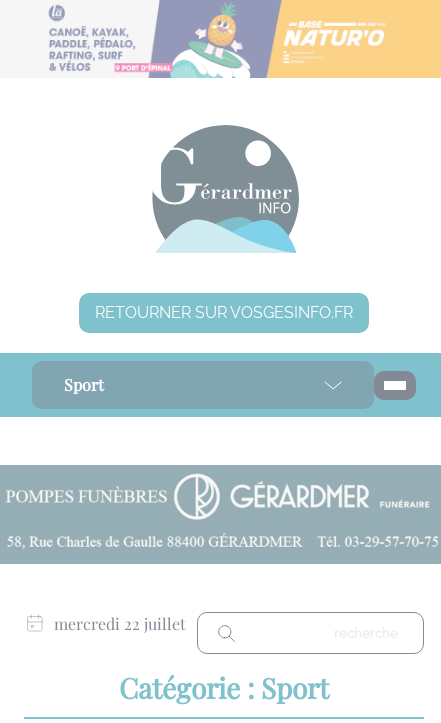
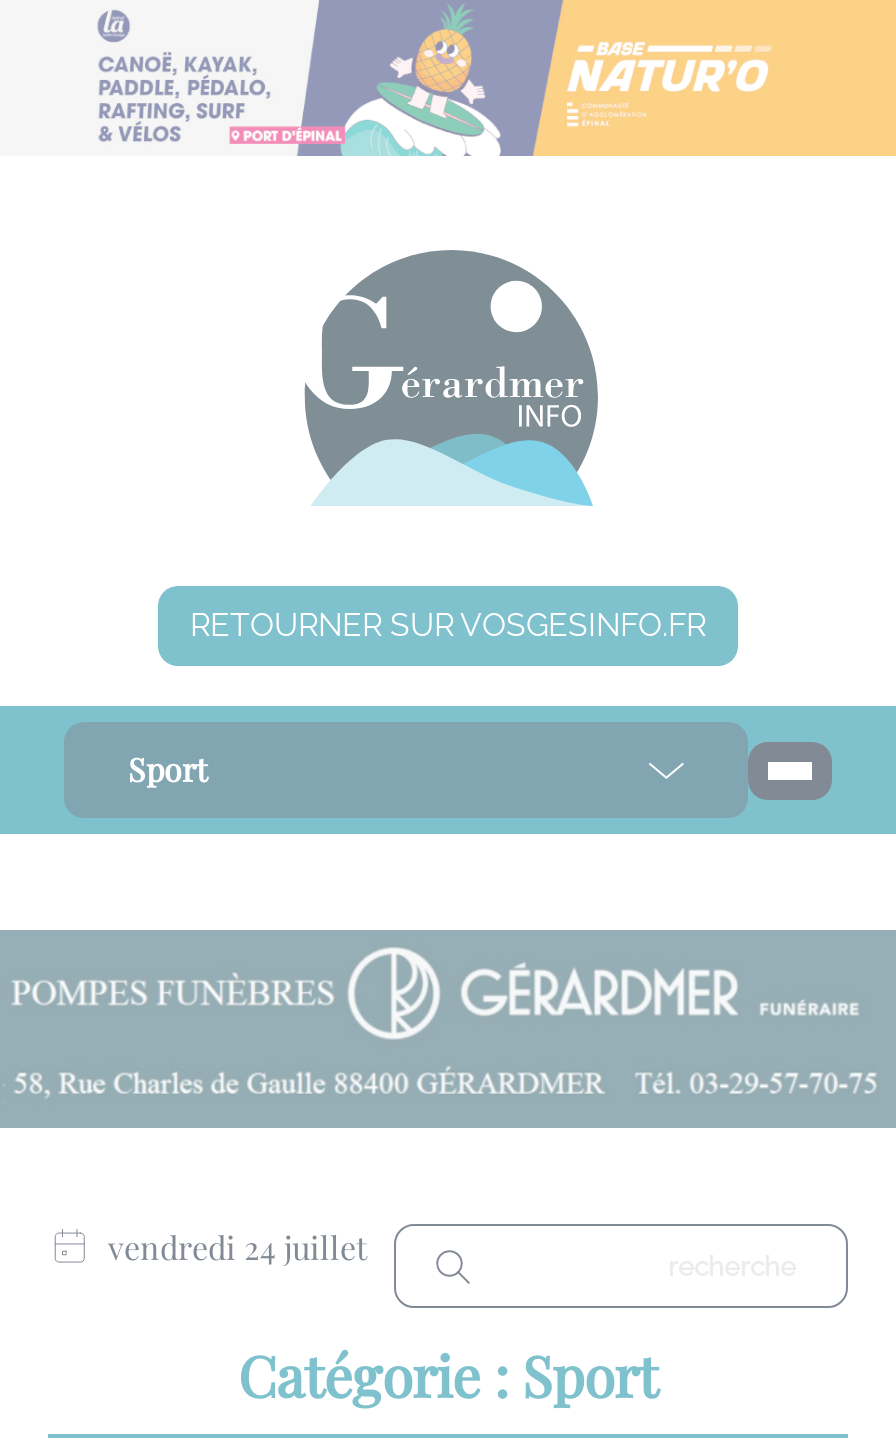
[54,613,186,634] mercredi 22 juillet -> [108,1226,368,1268] vendredi 24 juillet

